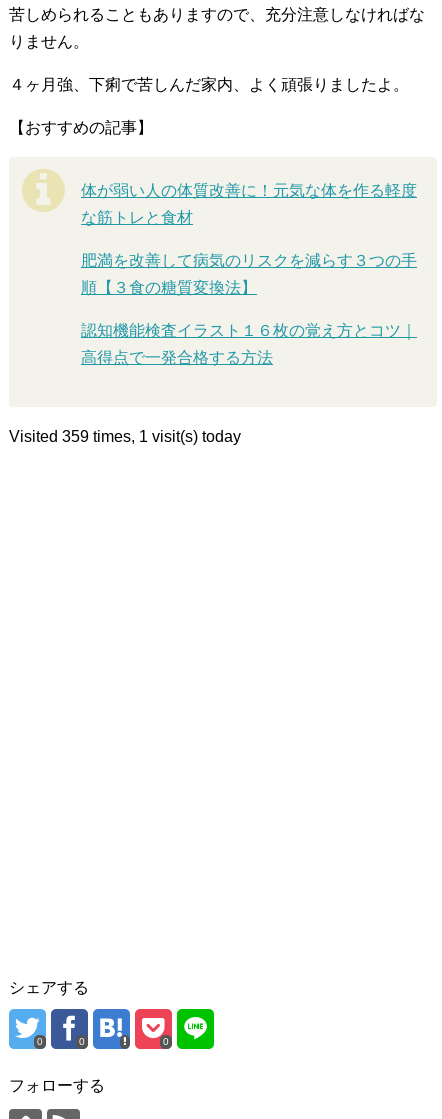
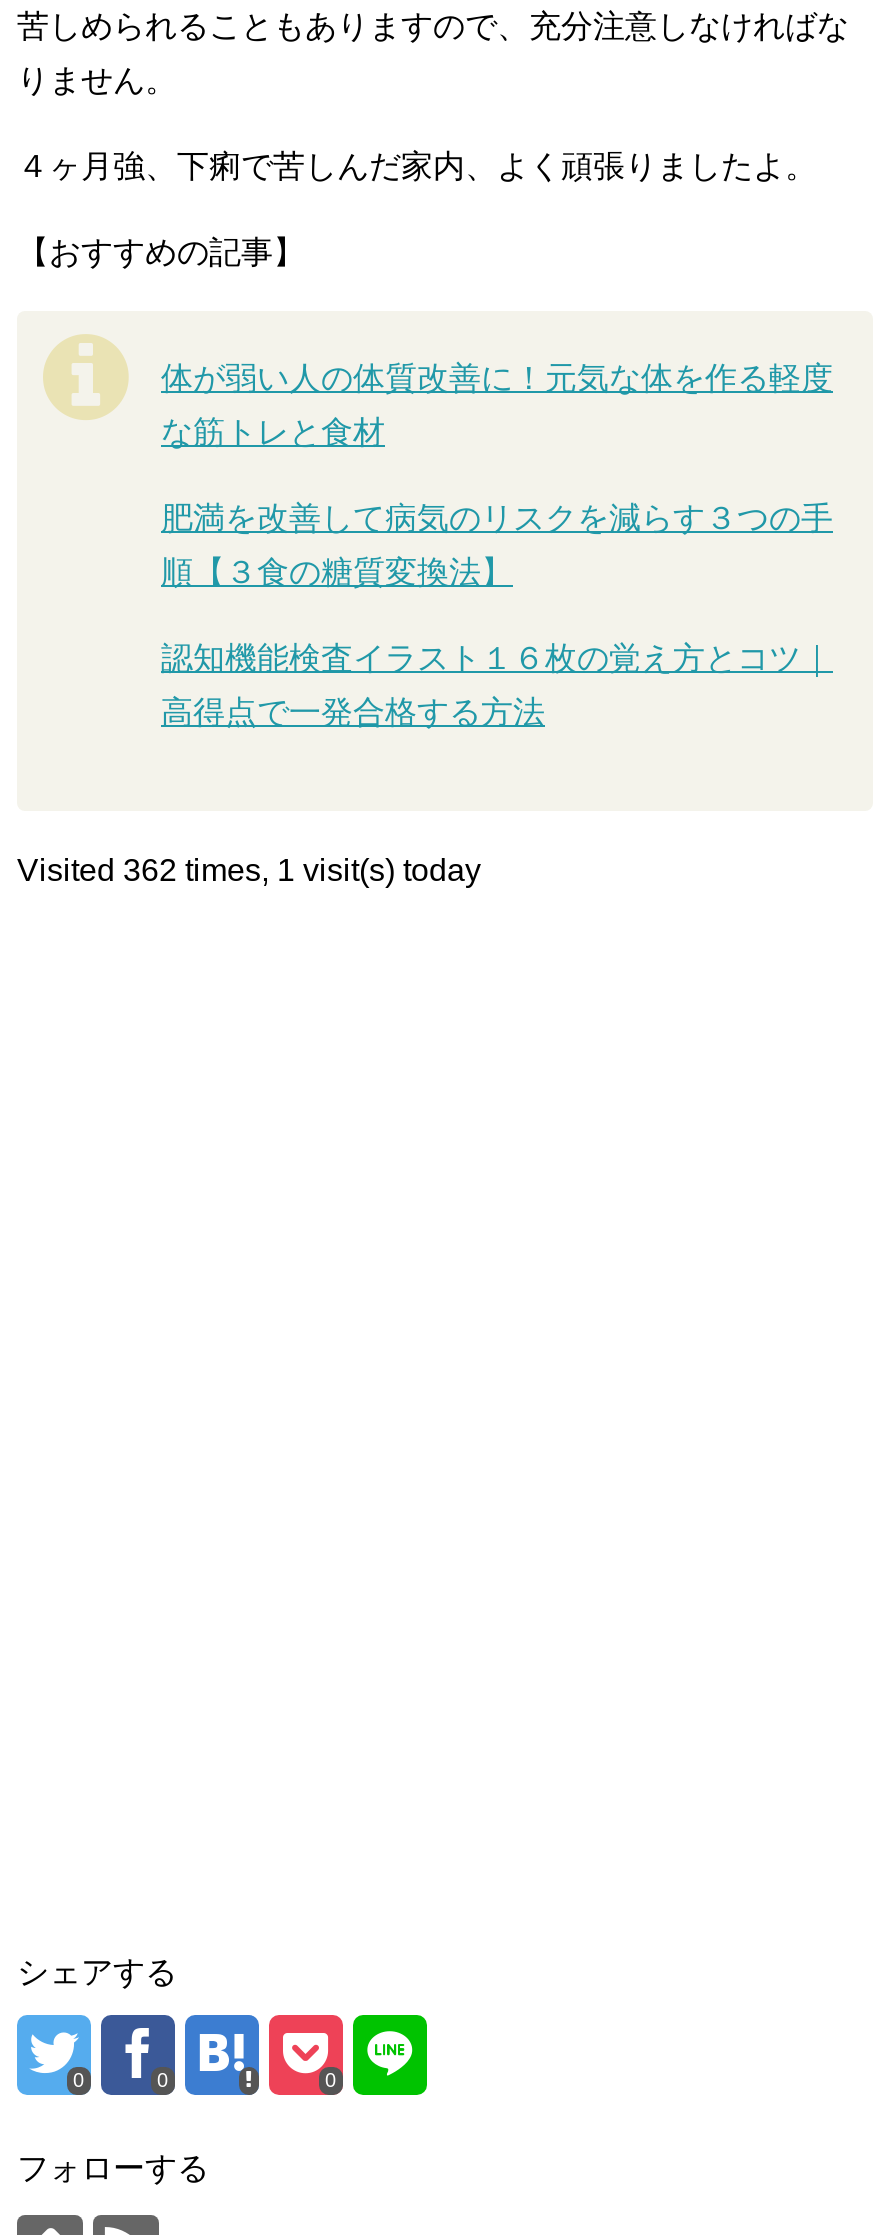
[9,428,241,445] Visited 359 times, 1 visit(s) today -> [17,853,481,887] Visited 362 times, 1 visit(s) today

